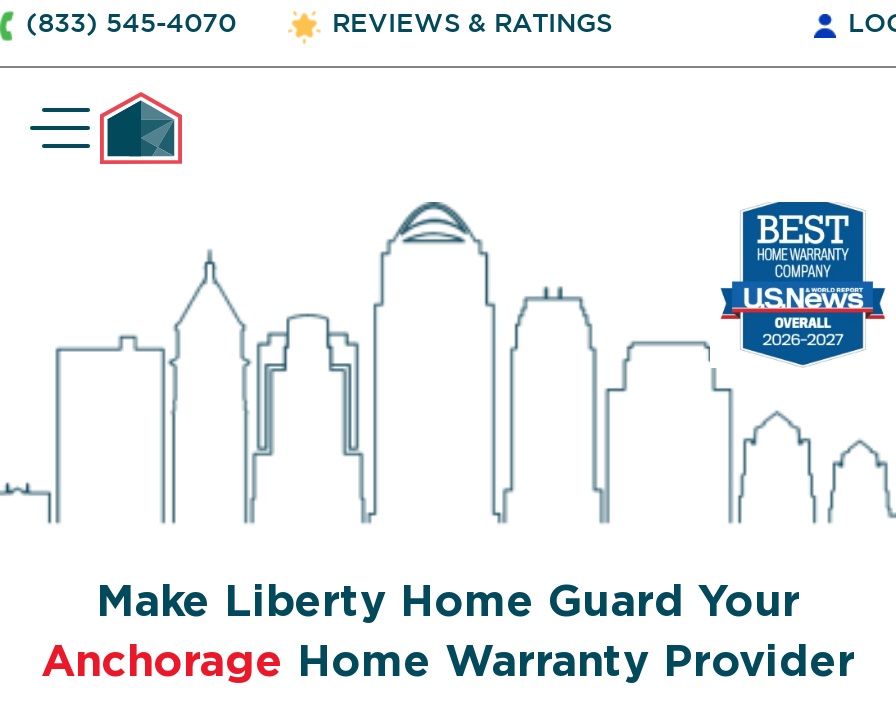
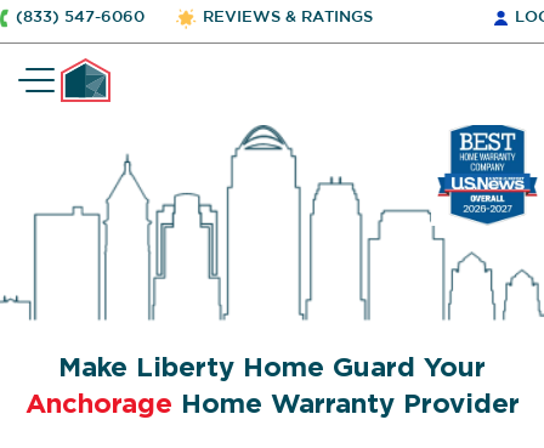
[26,14,236,36] (833) 545-4070 -> [16,11,144,24] (833) 547-6060

